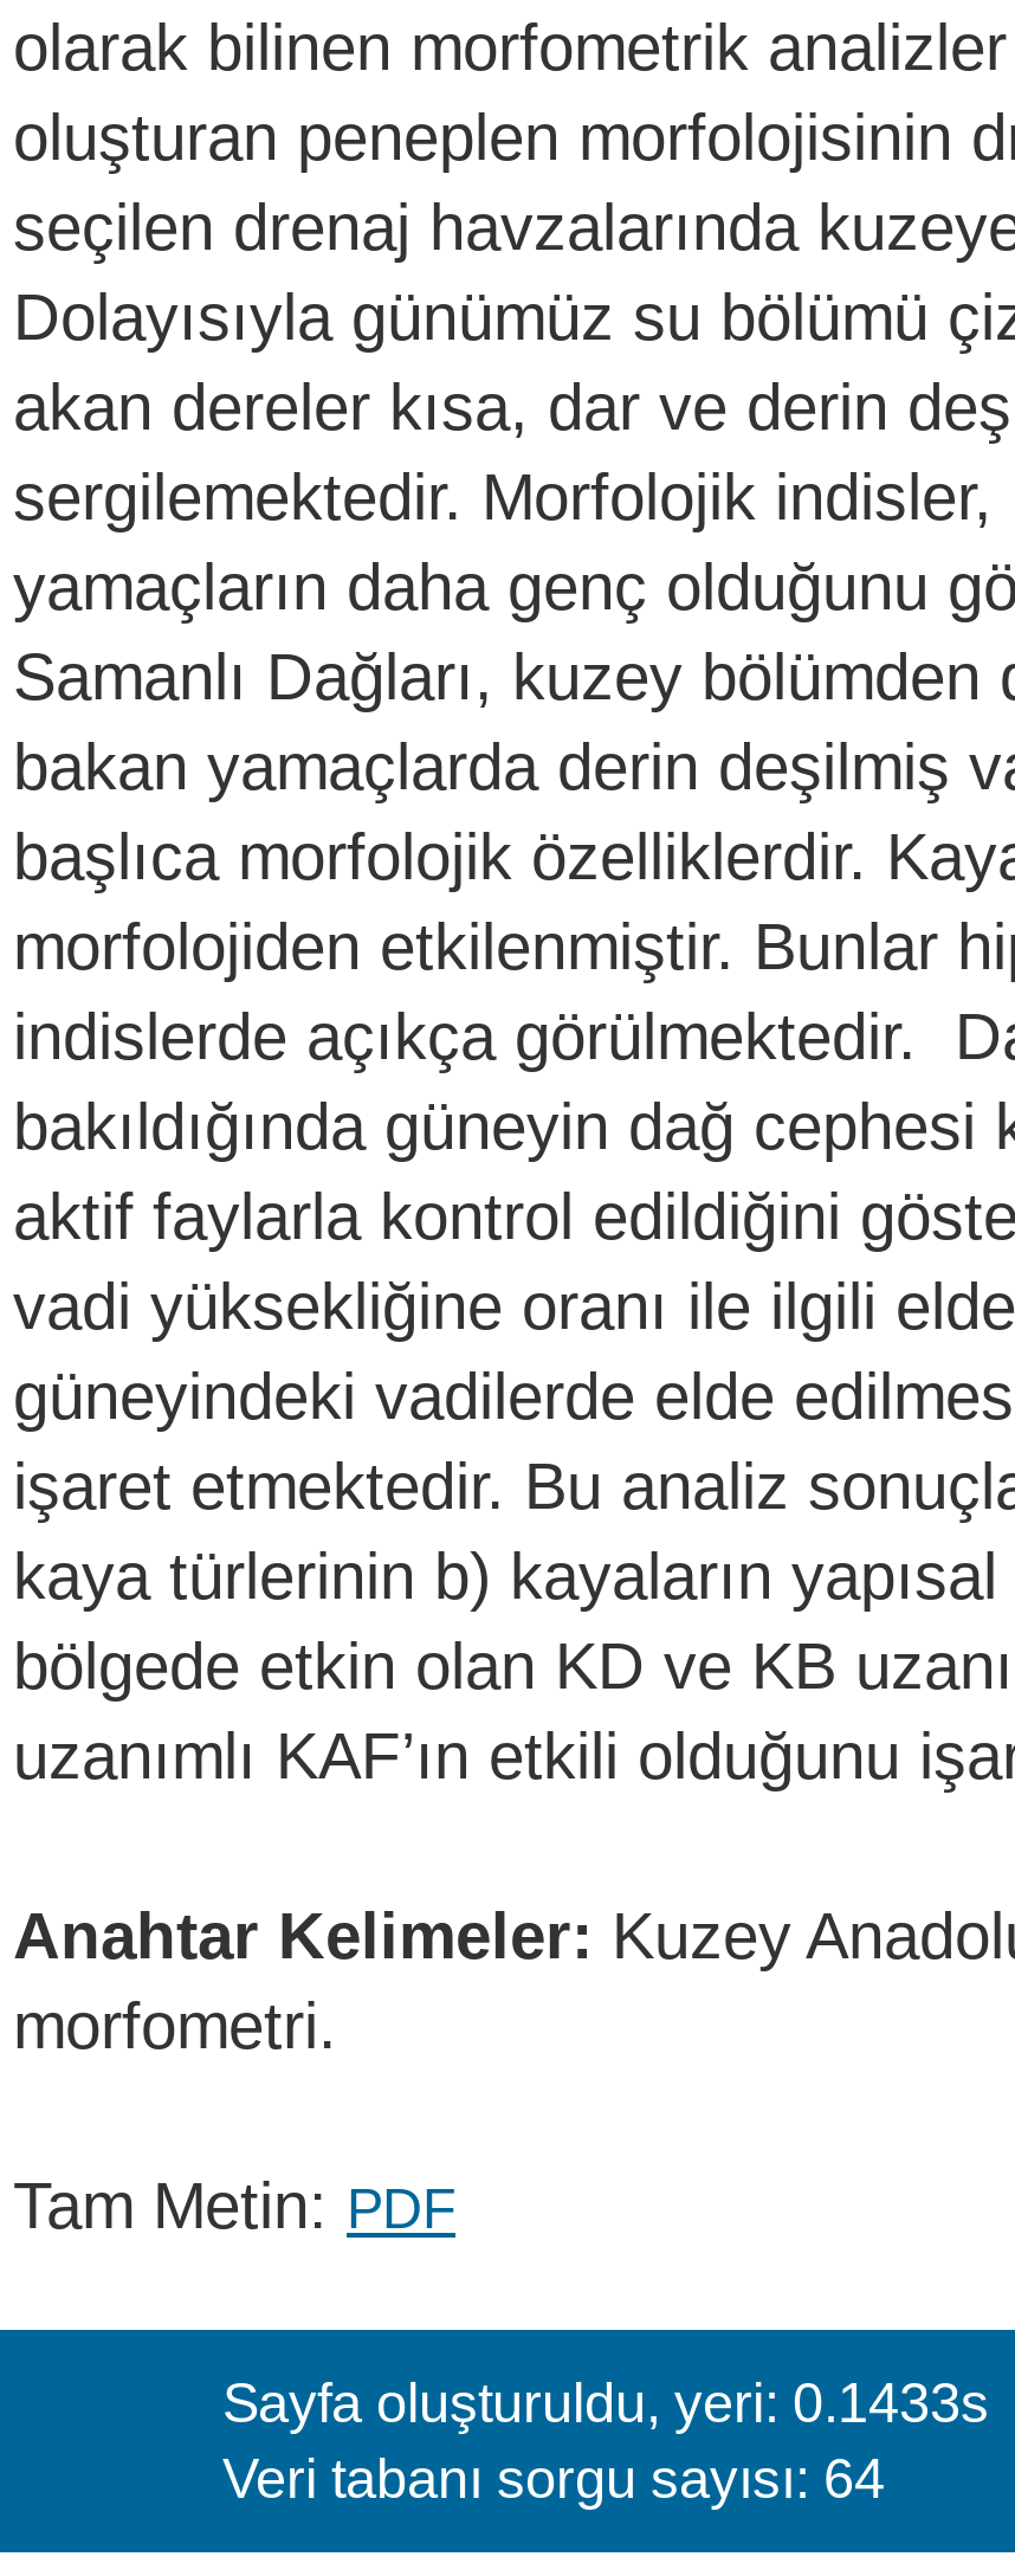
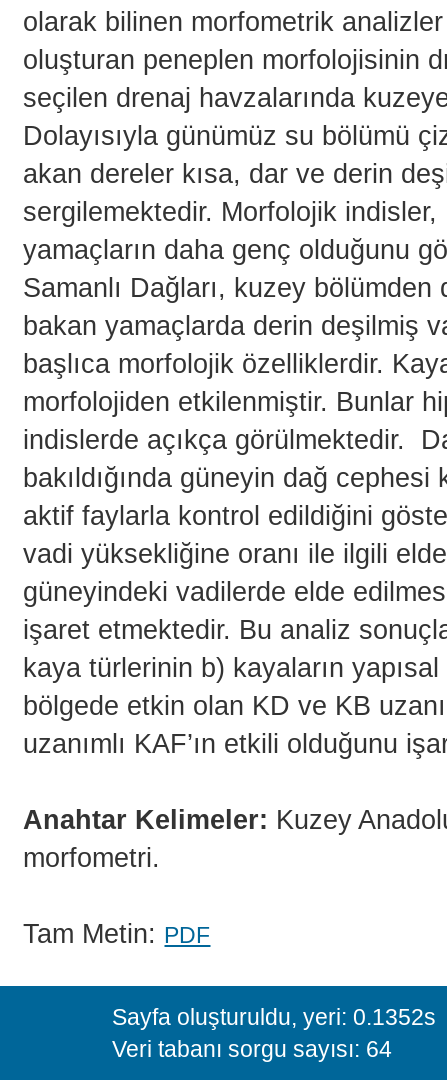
[222,2372,989,2434] Sayfa oluşturuldu, yeri: 0.1433s -> [112,1004,436,1030] Sayfa oluşturuldu, yeri: 0.1352s

